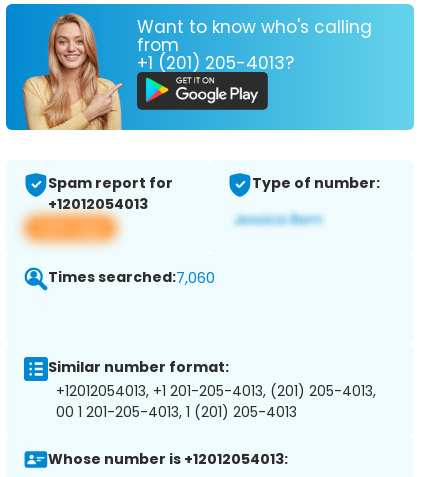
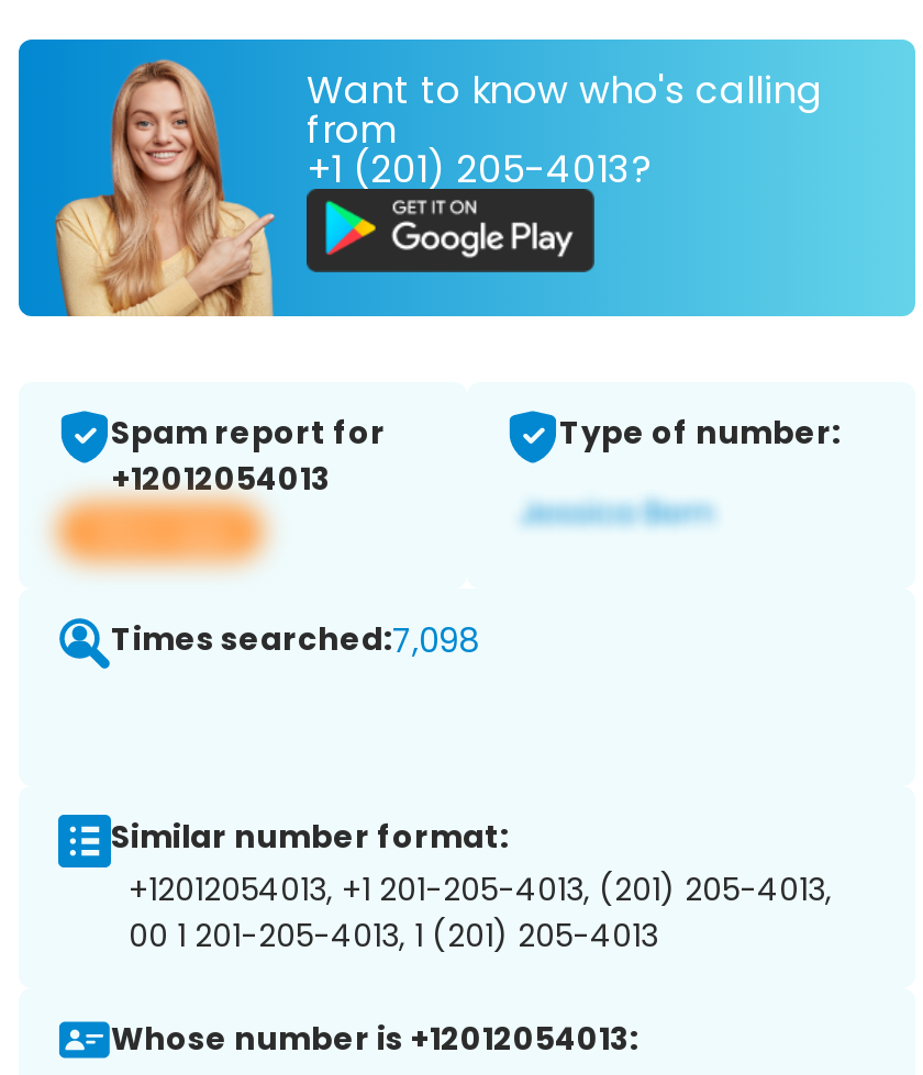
[48,267,215,288] Times searched:7,060 -> [111,617,478,663] Times searched:7,098

